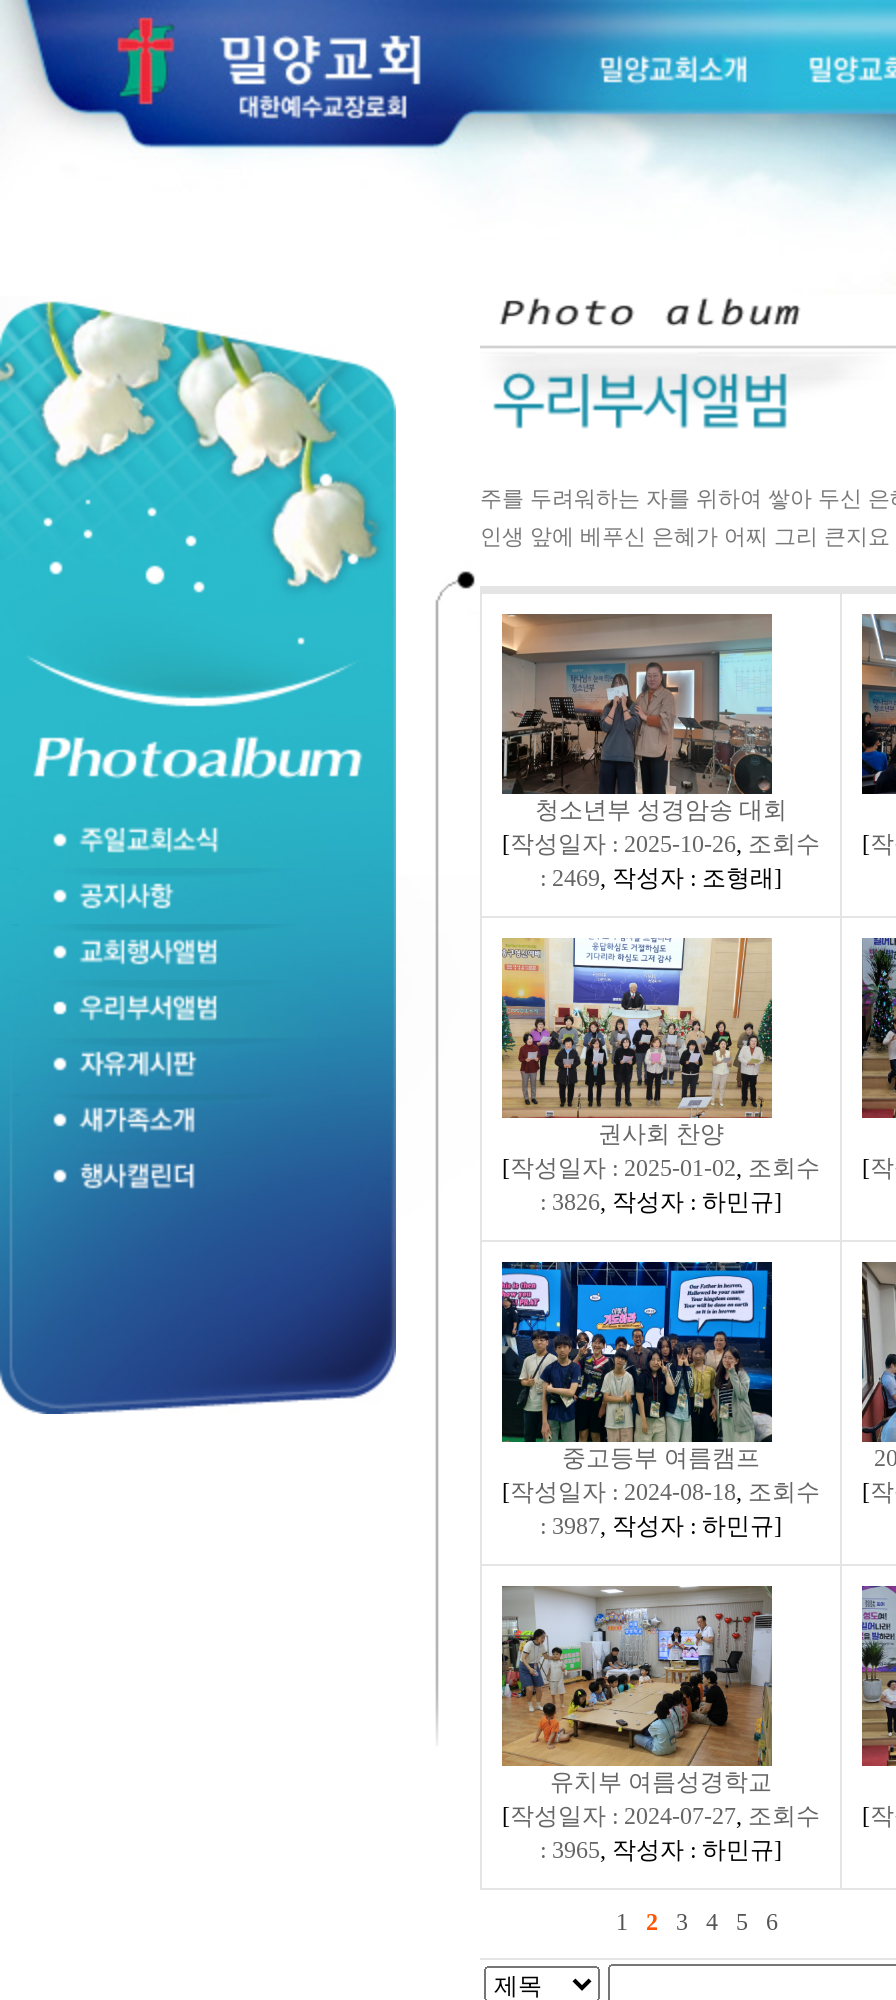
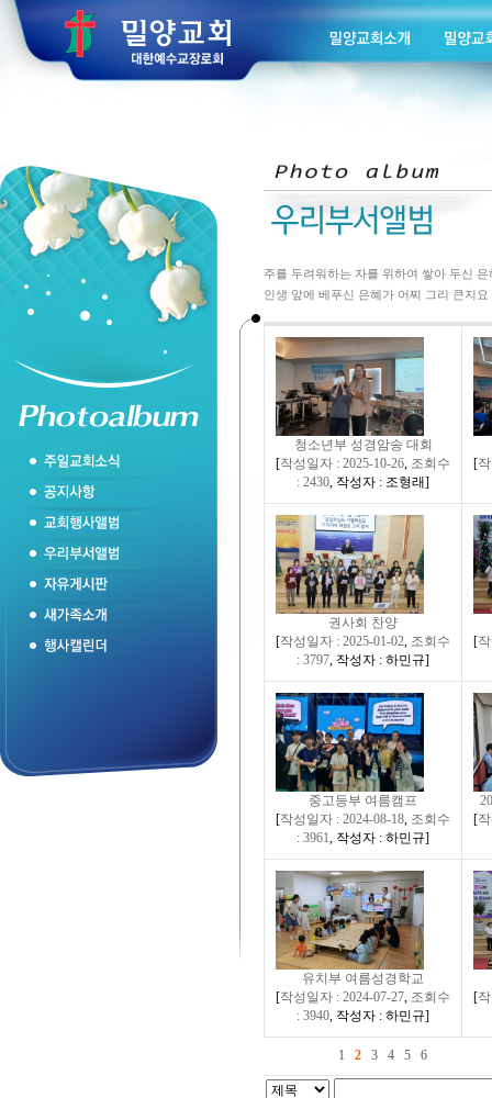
[540,864,782,892] : 2469, 작성자 : 조형래] -> [297,474,429,490] : 2430, 작성자 : 조형래]
[540,1188,782,1216] : 3826, 작성자 : 하민규] -> [297,652,429,668] : 3797, 작성자 : 하민규]
[540,1512,782,1540] : 3987, 작성자 : 하민규] -> [297,830,429,845] : 3961, 작성자 : 하민규]
[540,1836,782,1864] : 3965, 작성자 : 하민규] -> [297,1008,429,1023] : 3940, 작성자 : 하민규]

